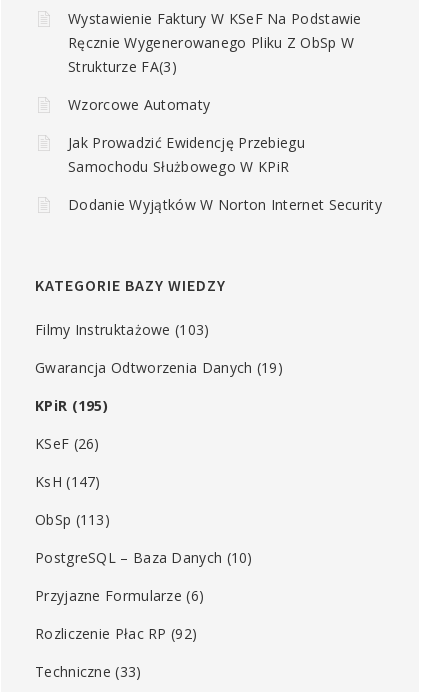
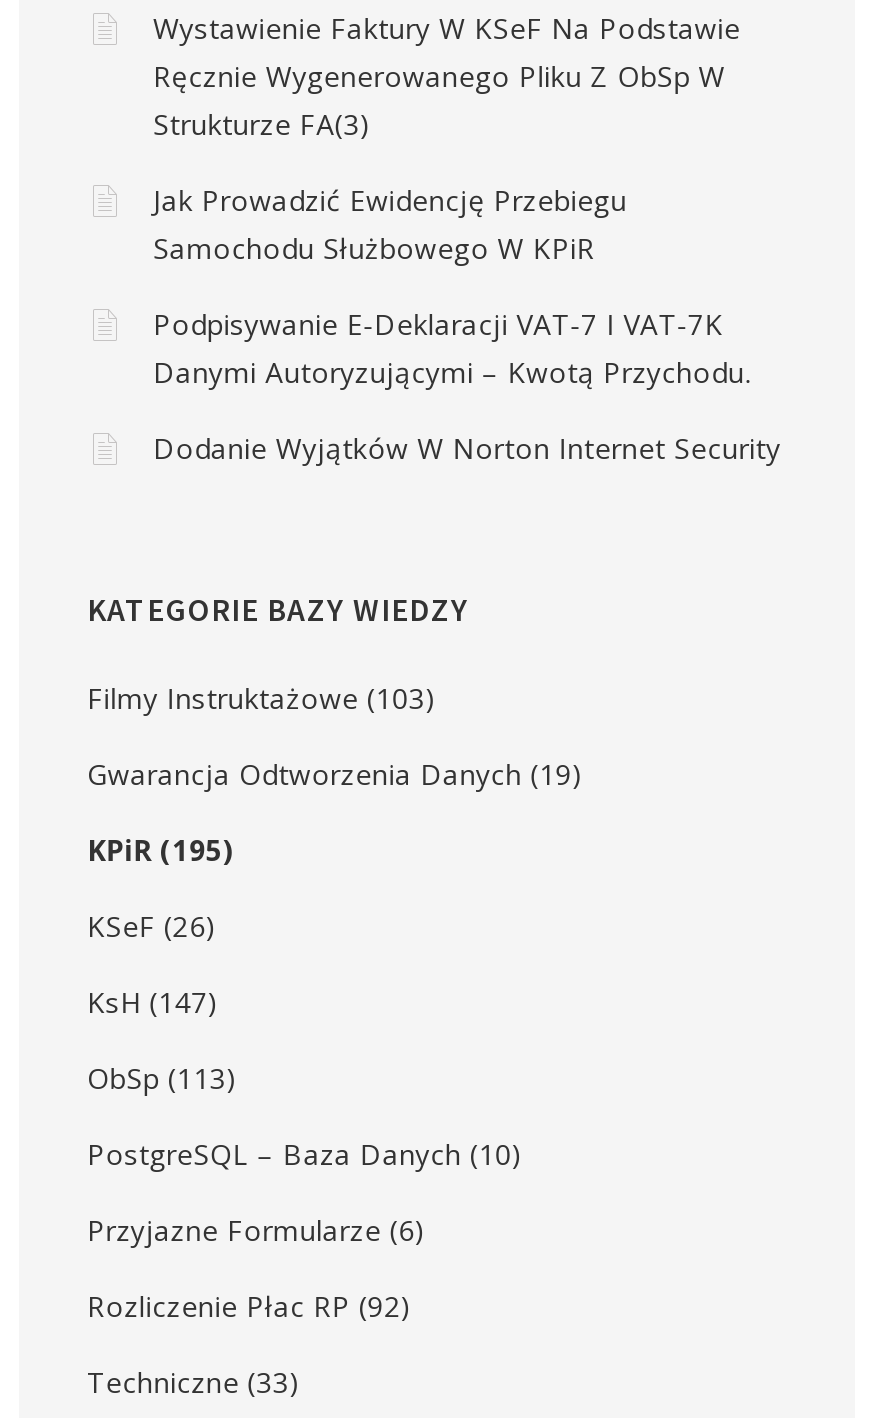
[68,95,210,114] Wzorcowe Automaty -> none
moved [68,133,305,176] -> [153,182,627,268]: Jak Prowadzić Ewidencję Przebiegu | Samochodu Służbowego W KPiR
none -> [153,306,751,392] Podpisywanie E-Deklaracji VAT-7 I VAT-7K | Danymi Autoryzującymi – Kwotą Przychodu.

